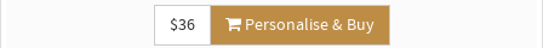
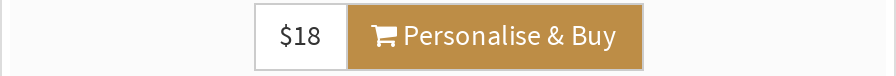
[169,14,195,36] $36 -> [279,19,321,55] $18

